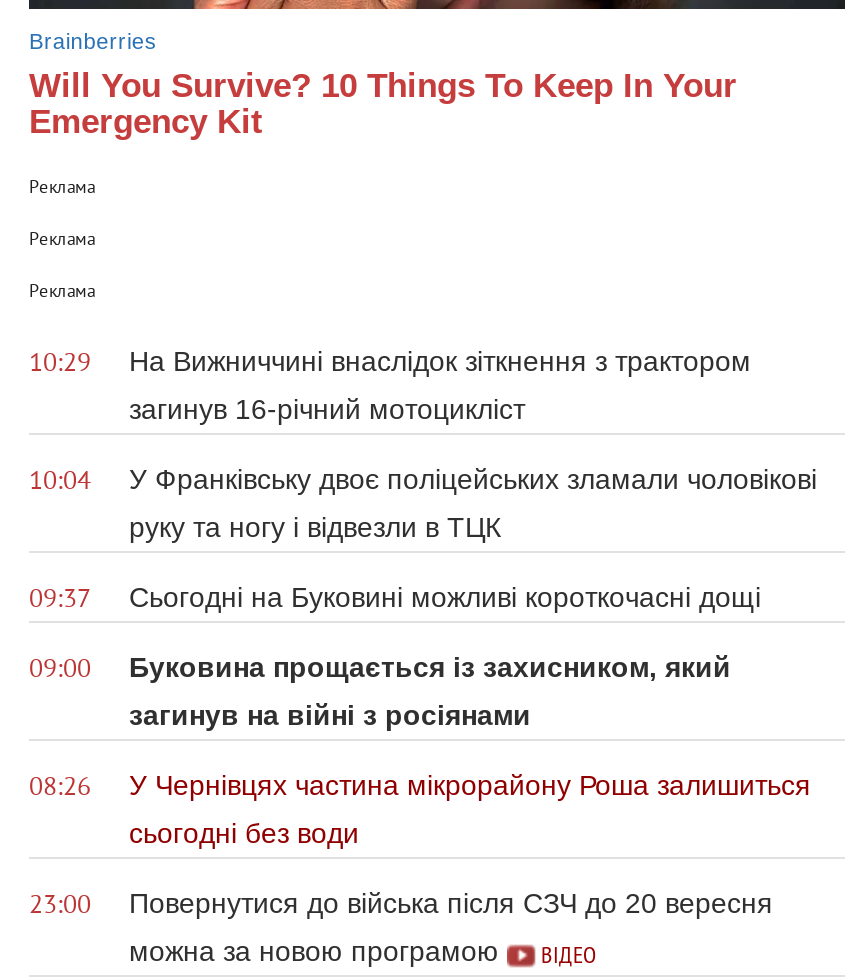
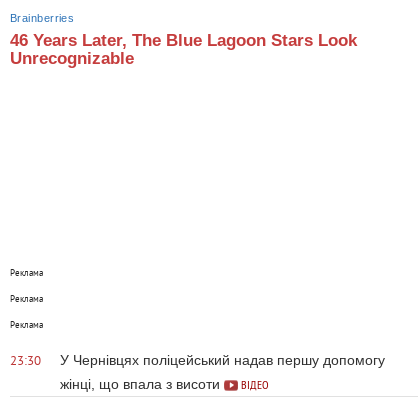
[29,67,737,141] Will You Survive? 10 Things To Keep In Your | Emergency Kit -> [10,31,357,68] 46 Years Later, The Blue Lagoon Stars Look | Unrecognizable
moved [29,178,95,304] -> [10,268,43,331]: Реклама | Реклама | Реклама
[29,346,817,968] 10:29 | На Вижниччині внаслідок зіткнення з трактором | загинув 16-річний мотоцикліст | 10:04 | У Франківську двоє поліцейських зламали чоловікові | руку та ногу і відвезли в ТЦК | 09:37 | Сьогодні на Буковині можливі короткочасні дощі | 09:00 | Буковина прощається із захисником, який | загинув на війні з росіянами | 08:26 | У Чернівцях частина мікрорайону Роша залишиться | сьогодні без води | 23:00 | Повернутися до війська після СЗЧ до 20 вересня | можна за новою програмою -> [10,352,385,392] 23:30 | У Чернівцях поліцейський надав першу допомогу | жінці, що впала з висоти

